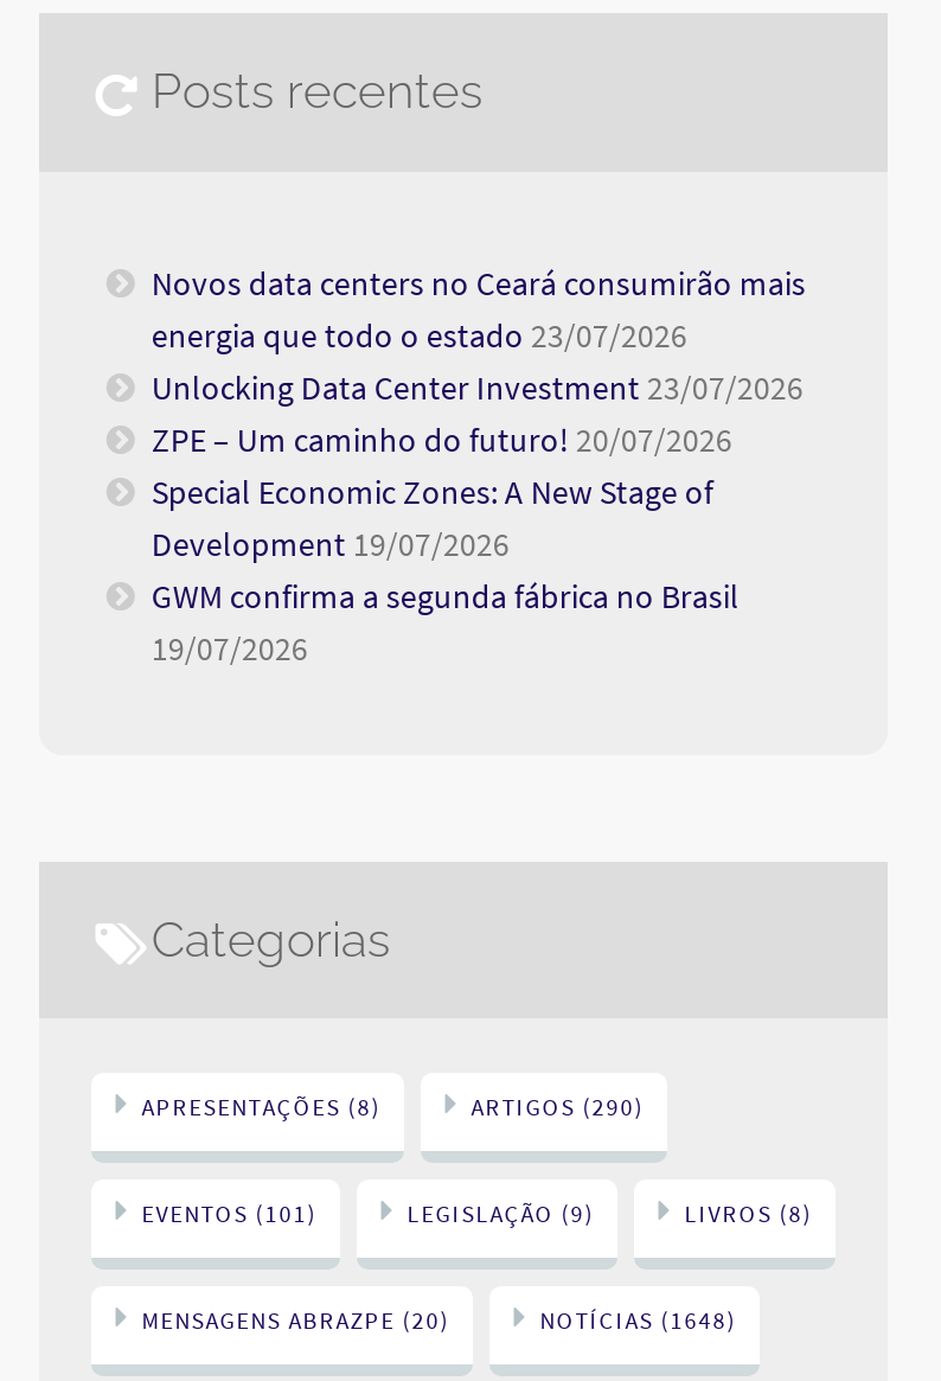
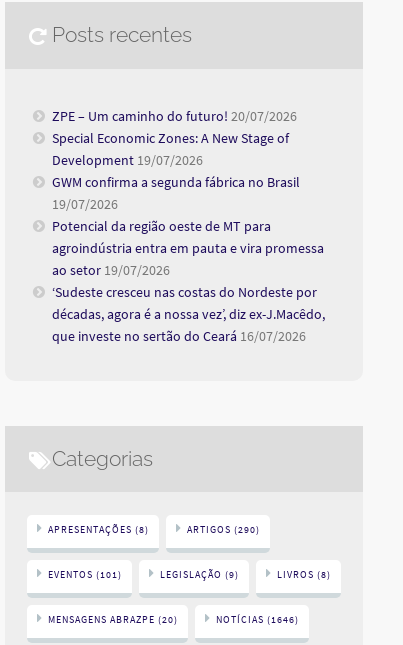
[151,262,806,409] Novos data centers no Ceará consumirão mais | energia que todo o estado 23/07/2026 | Unlocking Data Center Investment 23/07/2026 -> none
moved [151,419,739,670] -> [52,107,300,213]: ZPE – Um caminho do futuro! 20/07/2026 | Special Economic Zones: A New Stage of | Development 19/07/2026 | GWM confirma a segunda fábrica no Brasil | 19/07/2026
none -> [52,217,325,345] Potencial da região oeste de MT para | agroindústria entra em pauta e vira promessa | ao setor 19/07/2026 | ‘Sudeste cresceu nas costas do Nordeste por | décadas, agora é a nossa vez’, diz ex-J.Macêdo, | que investe no sertão do Ceará 16/07/2026
[540,1305,736,1335] NOTÍCIAS (1648) -> [216,613,299,626] NOTÍCIAS (1646)

